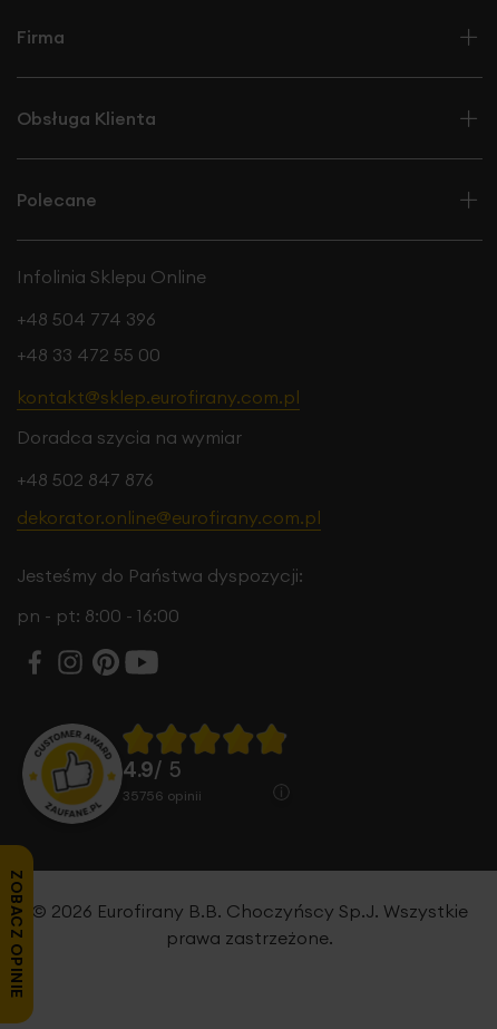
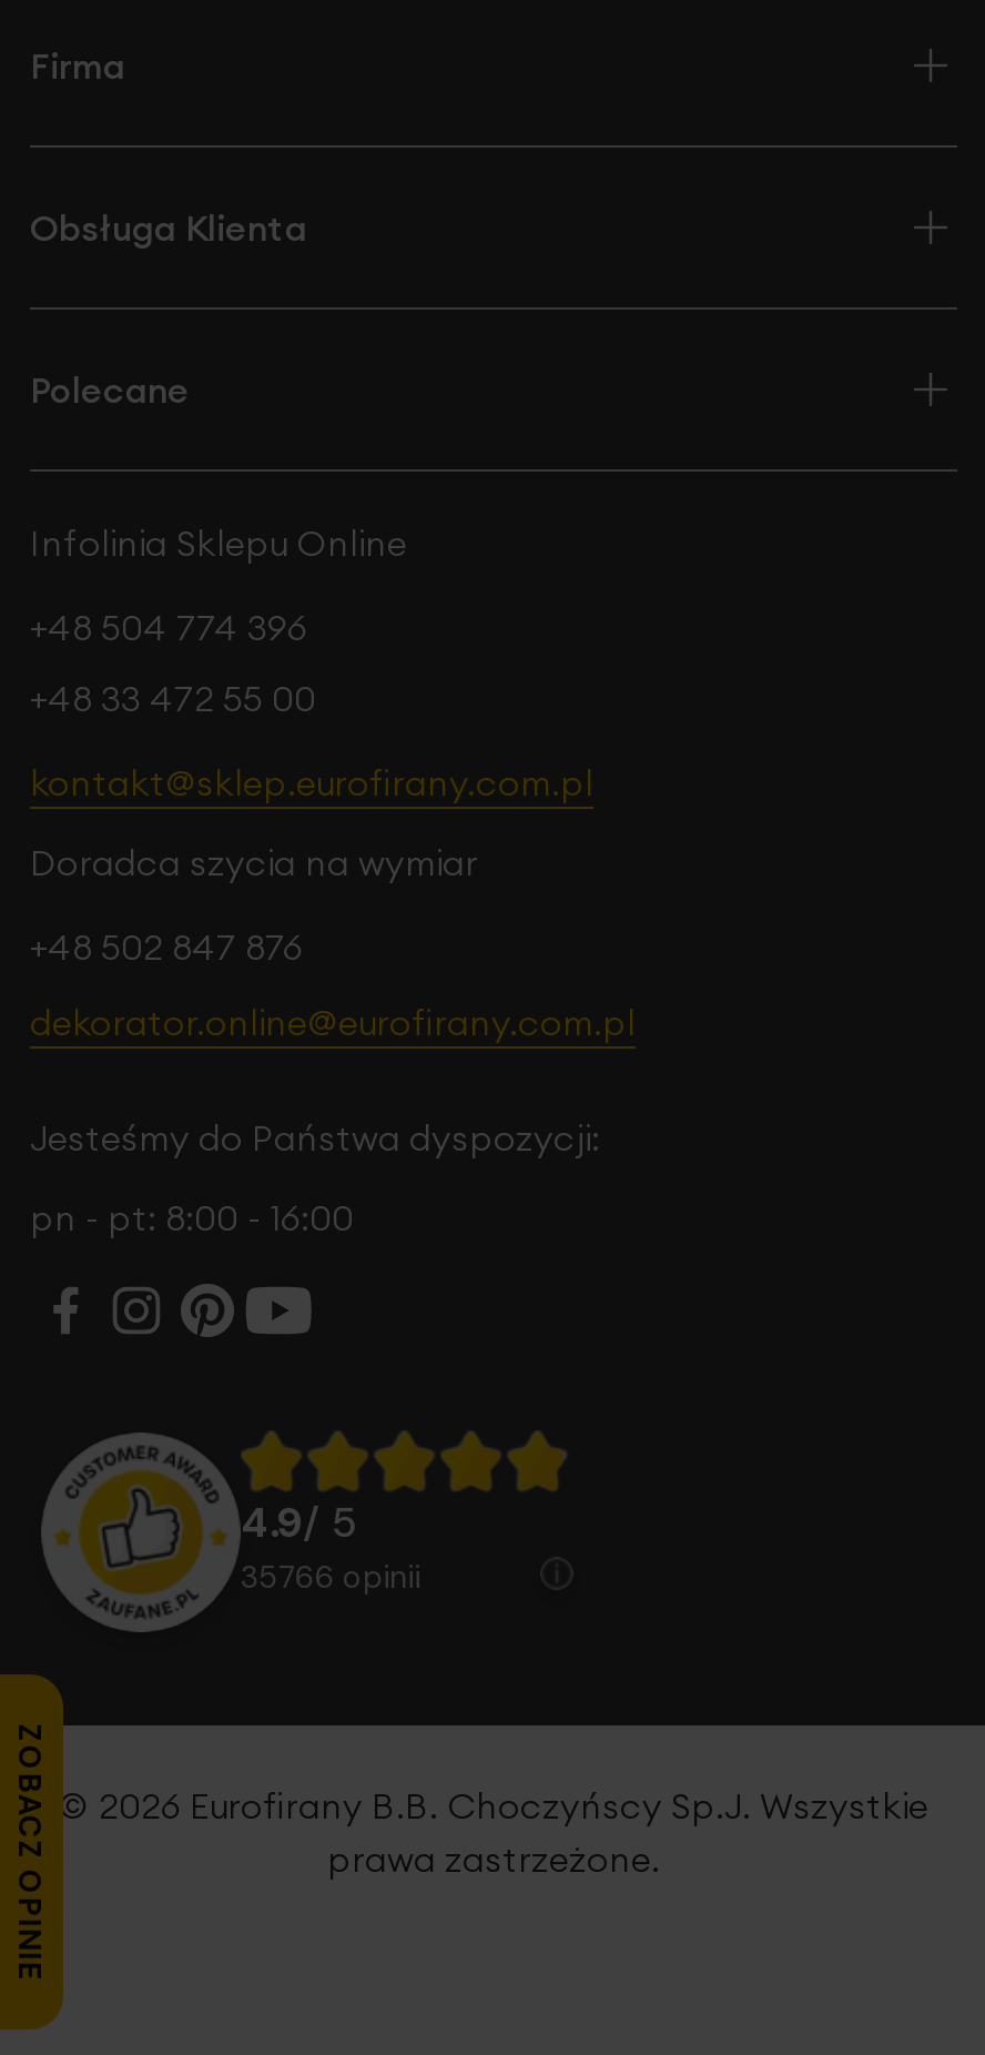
[123,787,202,805] 35756 opinii -> [241,1556,420,1596] 35766 opinii

